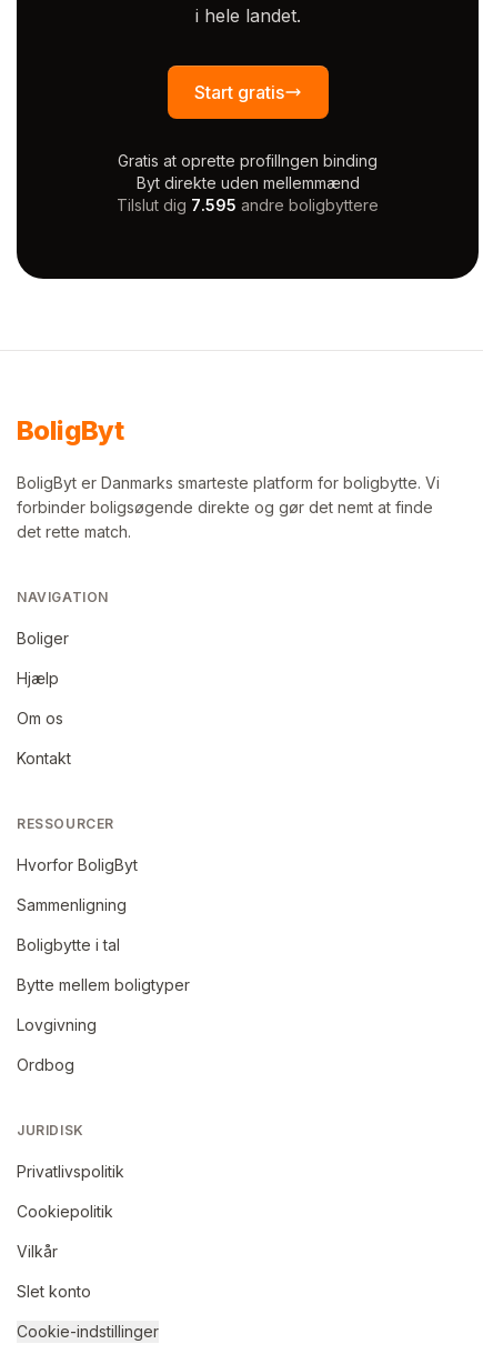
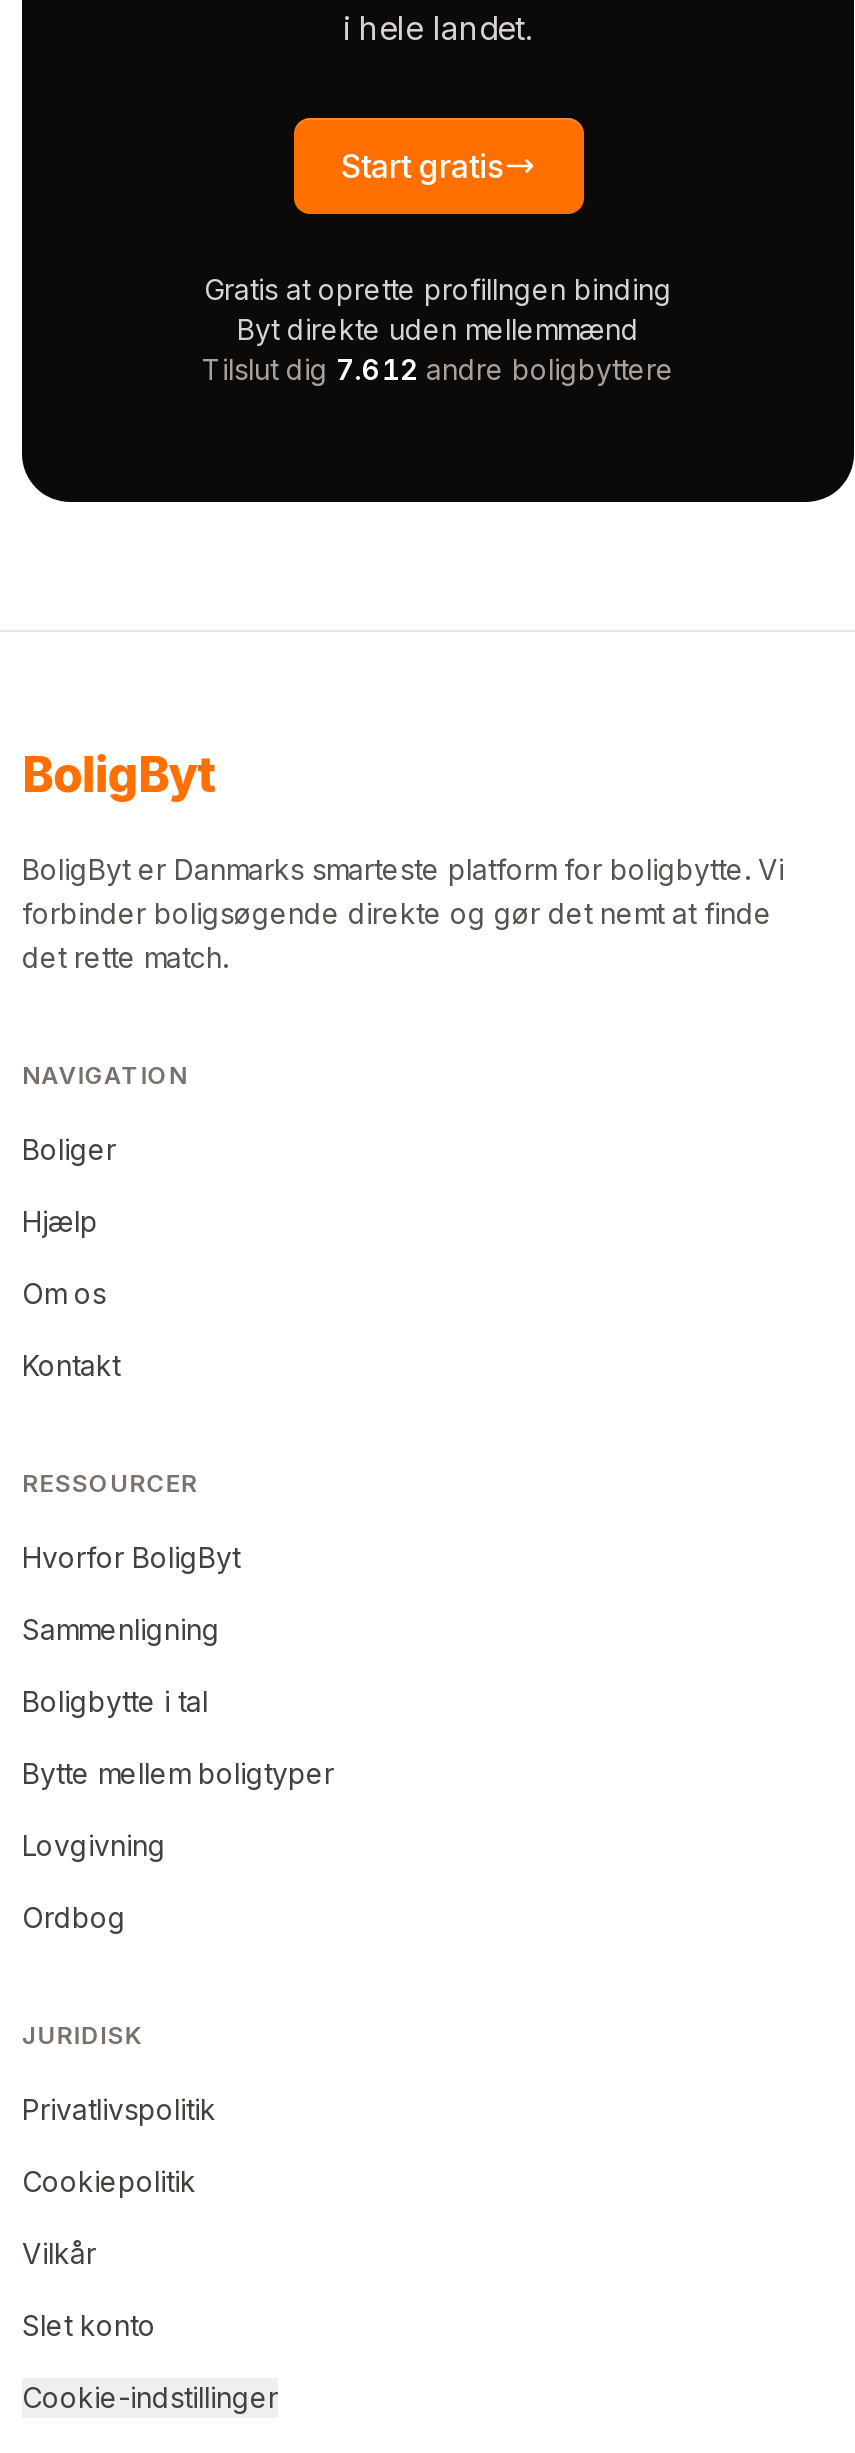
[117,195,379,214] Tilslut dig 7.595 andre boligbyttere -> [202,352,674,386] Tilslut dig 7.612 andre boligbyttere

